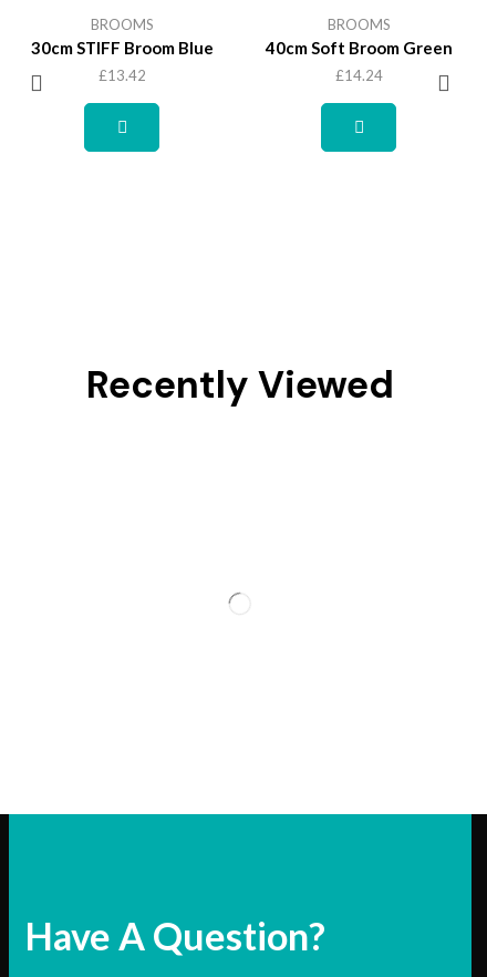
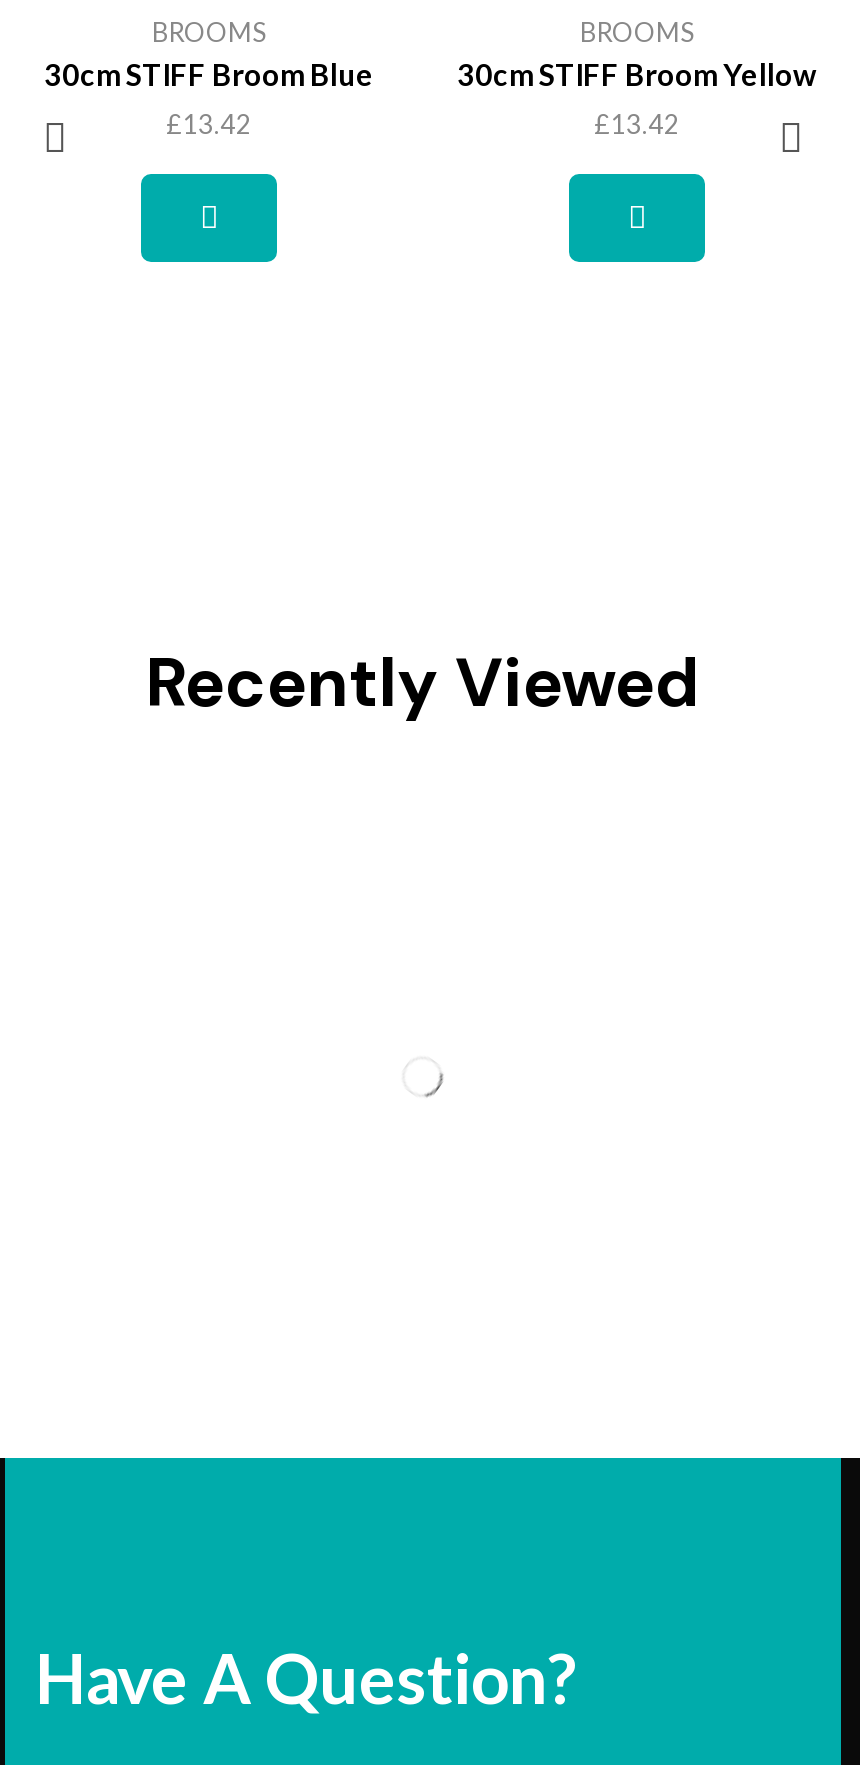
[265,38,452,58] 40cm Soft Broom Green -> [457,56,817,92] 30cm STIFF Broom Yellow
[335,67,382,84] £14.24 -> [594,108,680,140] £13.42

